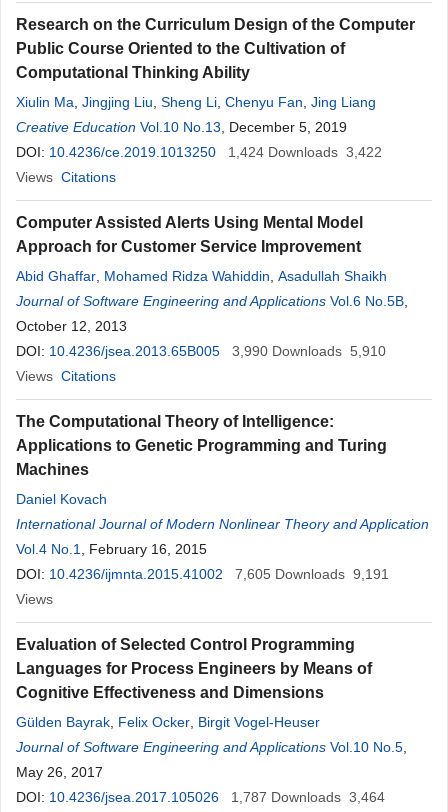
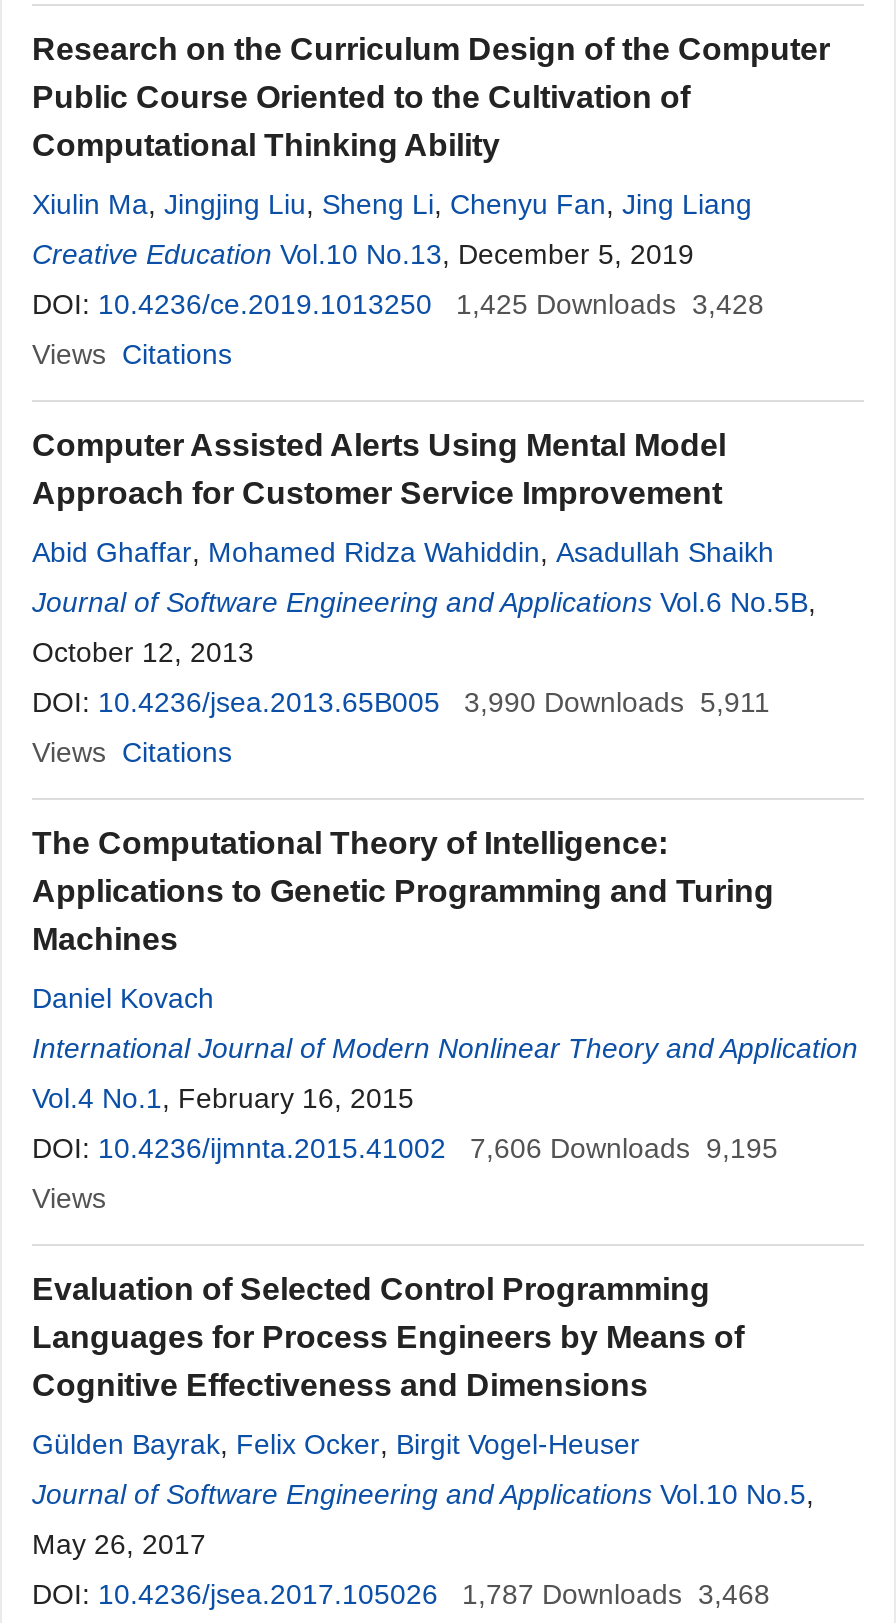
[16,144,382,160] DOI: 10.4236/ce.2019.1013250 1,424 Downloads 3,422 -> [32,288,764,320] DOI: 10.4236/ce.2019.1013250 1,425 Downloads 3,428
[16,343,386,359] DOI: 10.4236/jsea.2013.65B005 3,990 Downloads 5,910 -> [32,686,770,718] DOI: 10.4236/jsea.2013.65B005 3,990 Downloads 5,911
[16,566,389,582] DOI: 10.4236/ijmnta.2015.41002 7,605 Downloads 9,191 -> [32,1132,778,1164] DOI: 10.4236/ijmnta.2015.41002 7,606 Downloads 9,195
[16,789,385,805] DOI: 10.4236/jsea.2017.105026 1,787 Downloads 3,464 -> [32,1578,770,1610] DOI: 10.4236/jsea.2017.105026 1,787 Downloads 3,468

